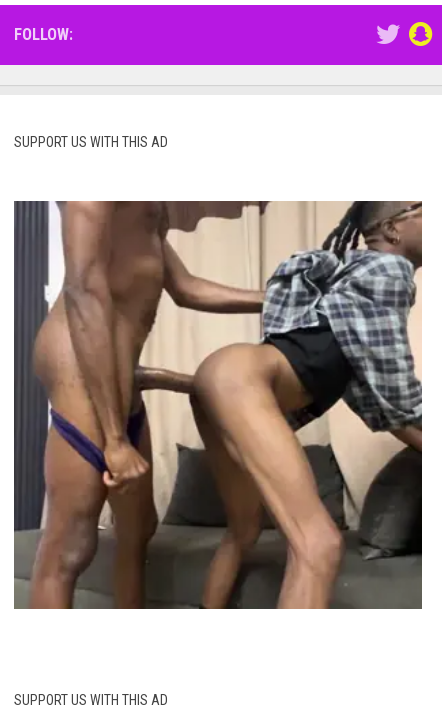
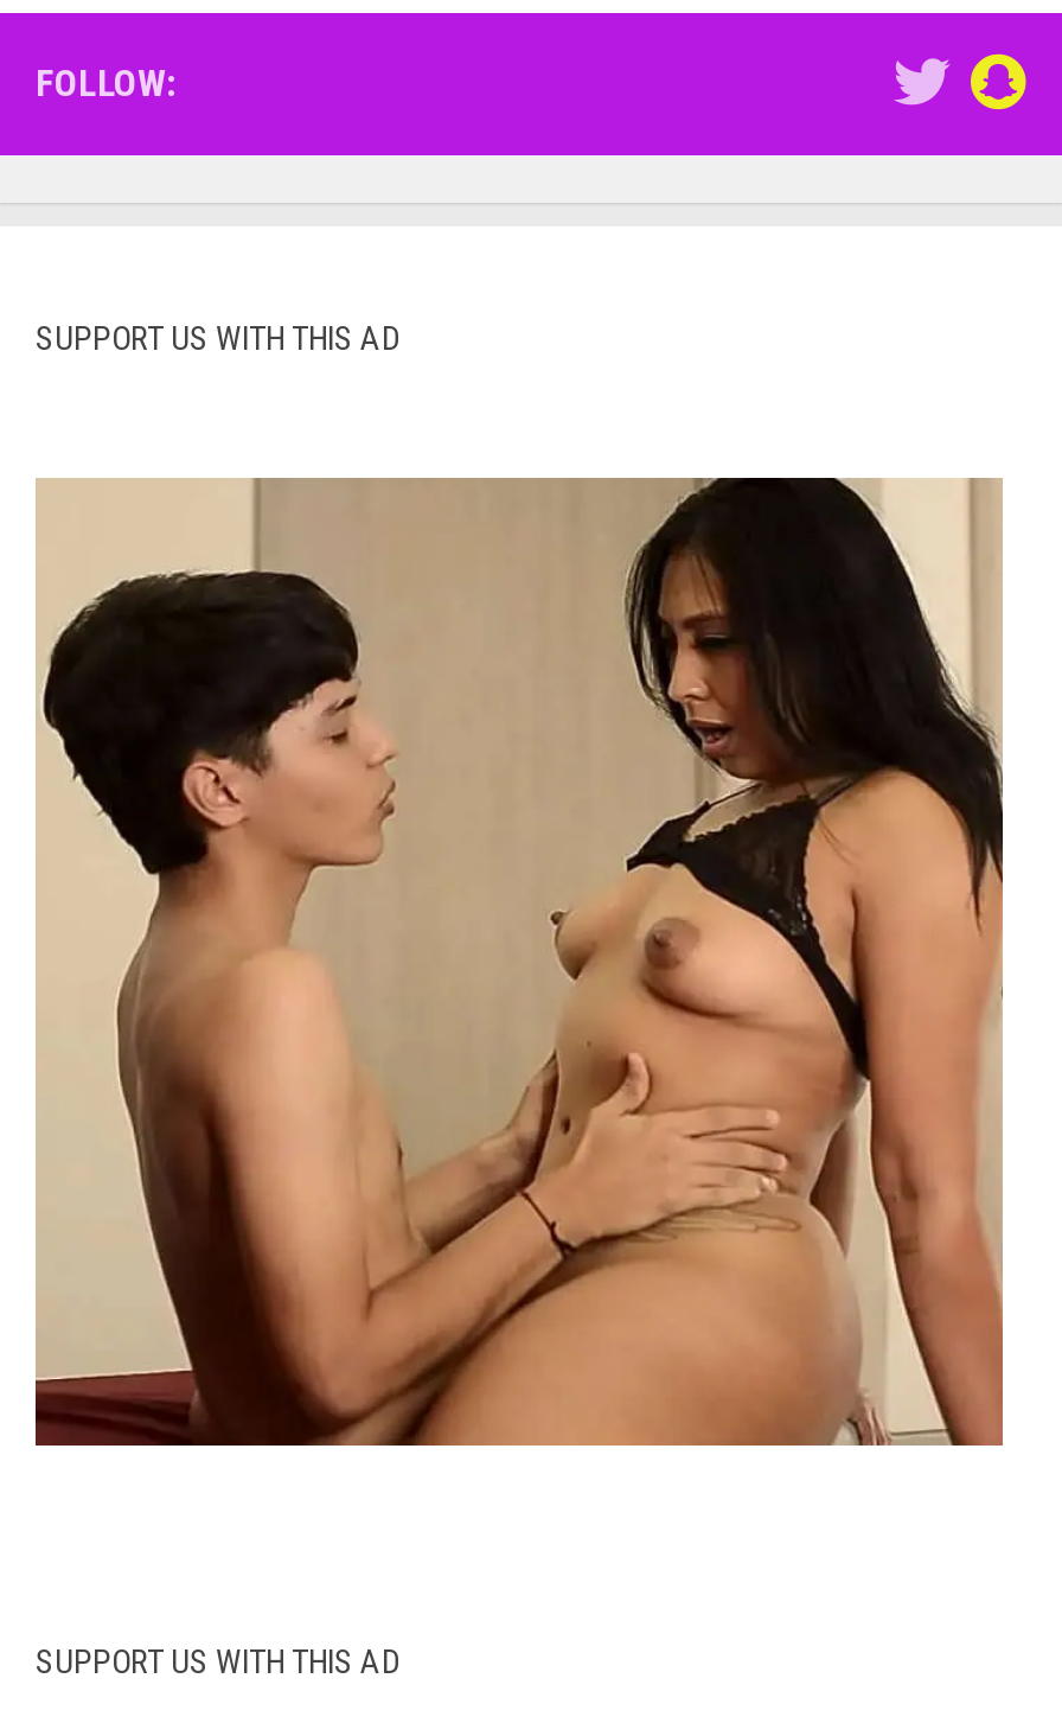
[13,200,423,610] [image] -> [33,476,1005,1448] [image]

